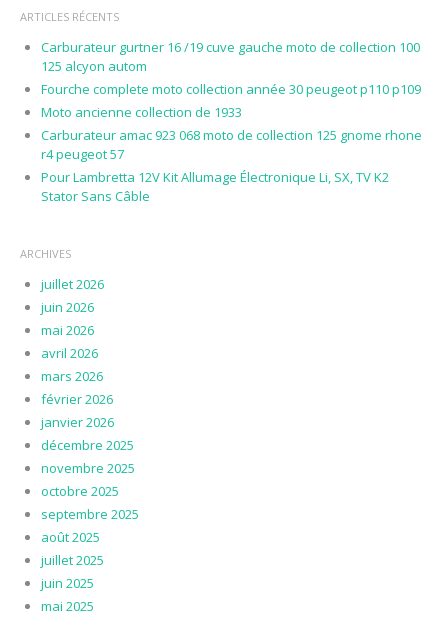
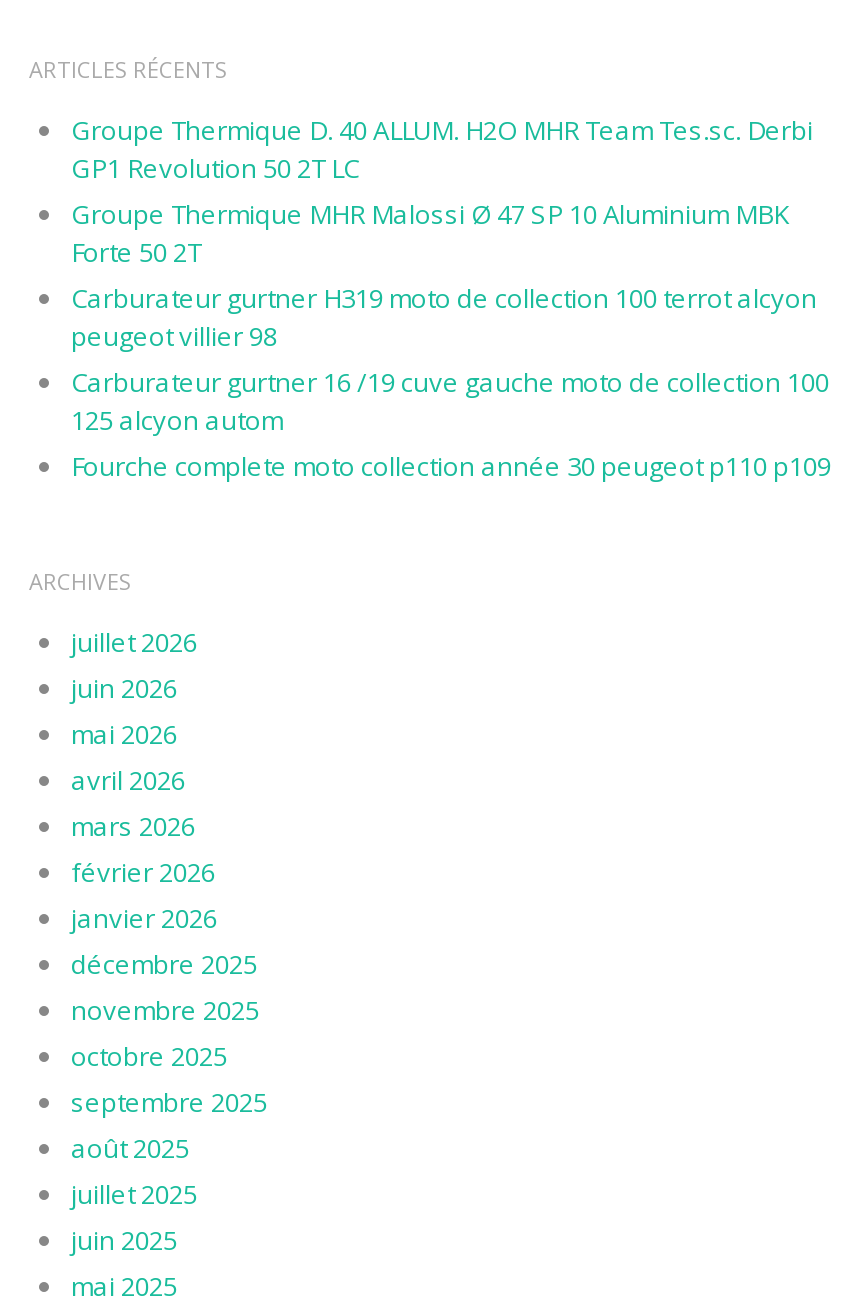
none -> [71,113,817,355] Groupe Thermique D. 40 ALLUM. H2O MHR Team Tes.sc. Derbi | GP1 Revolution 50 2T LC | Groupe Thermique MHR Malossi Ø 47 SP 10 Aluminium MBK | Forte 50 2T | Carburateur gurtner H319 moto de collection 100 terrot alcyon | peugeot villier 98
moved [41,38,421,98] -> [71,365,831,485]: Carburateur gurtner 16 /19 cuve gauche moto de collection 100 | 125 alcyon autom | Fourche complete moto collection année 30 peugeot p110 p109
[41,103,422,205] Moto ancienne collection de 1933 | Carburateur amac 923 068 moto de collection 125 gnome rhone | r4 peugeot 57 | Pour Lambretta 12V Kit Allumage Électronique Li, SX, TV K2 | Stator Sans Câble -> none

